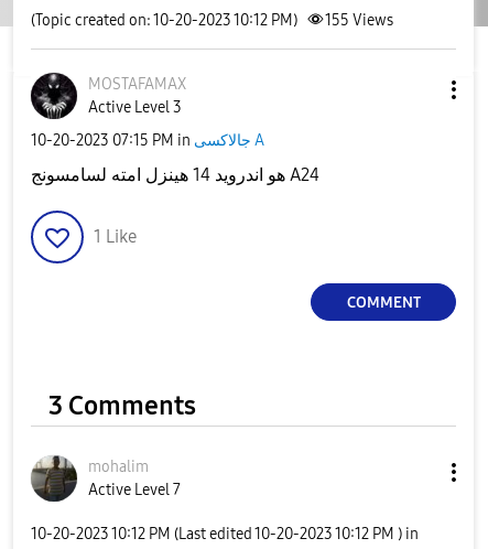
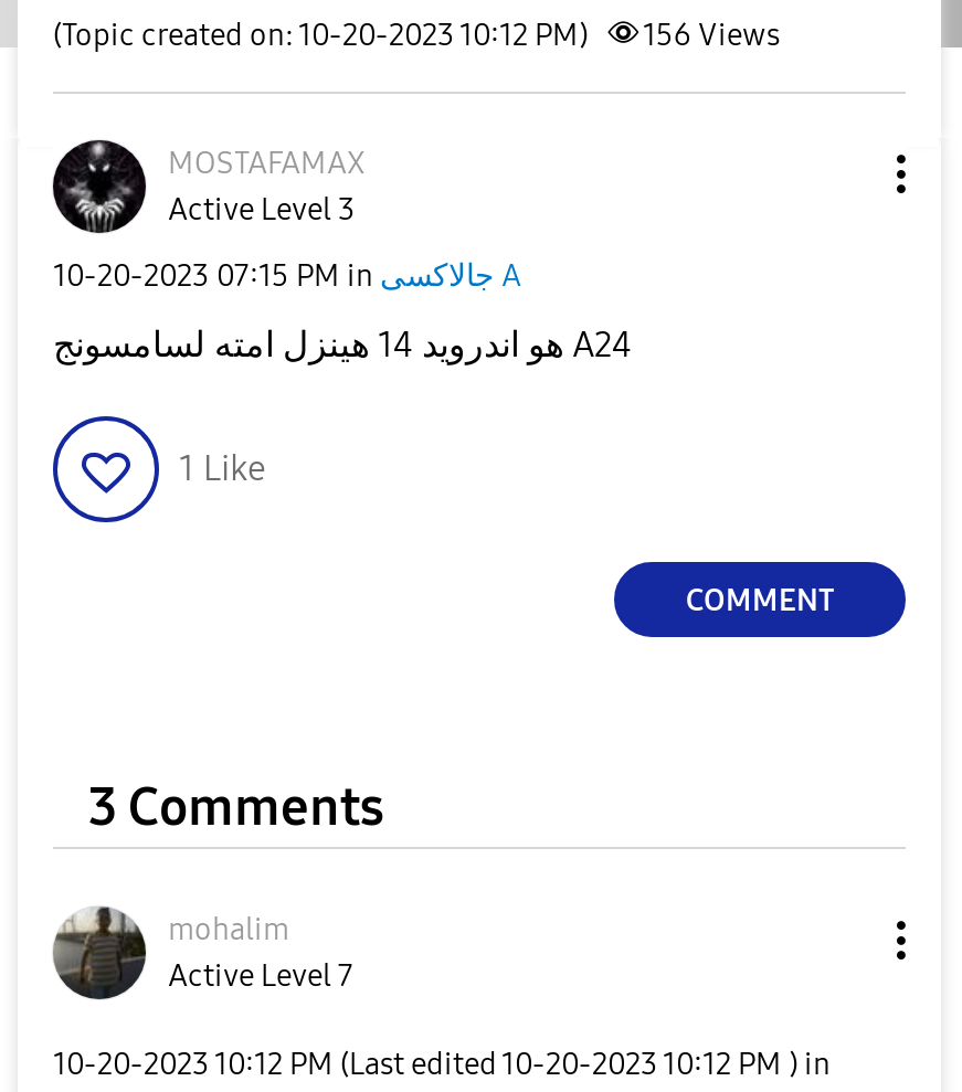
[31,11,393,30] (Topic created on: 10-20-2023 10:12 PM) 155 Views -> [53,17,780,54] (Topic created on: 10-20-2023 10:12 PM) 156 Views

